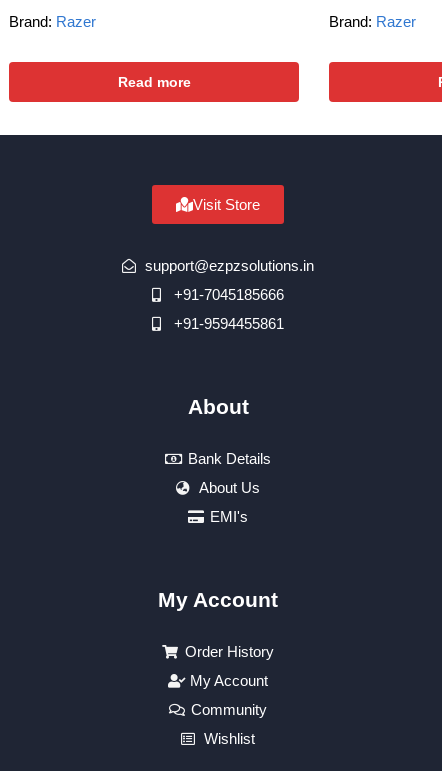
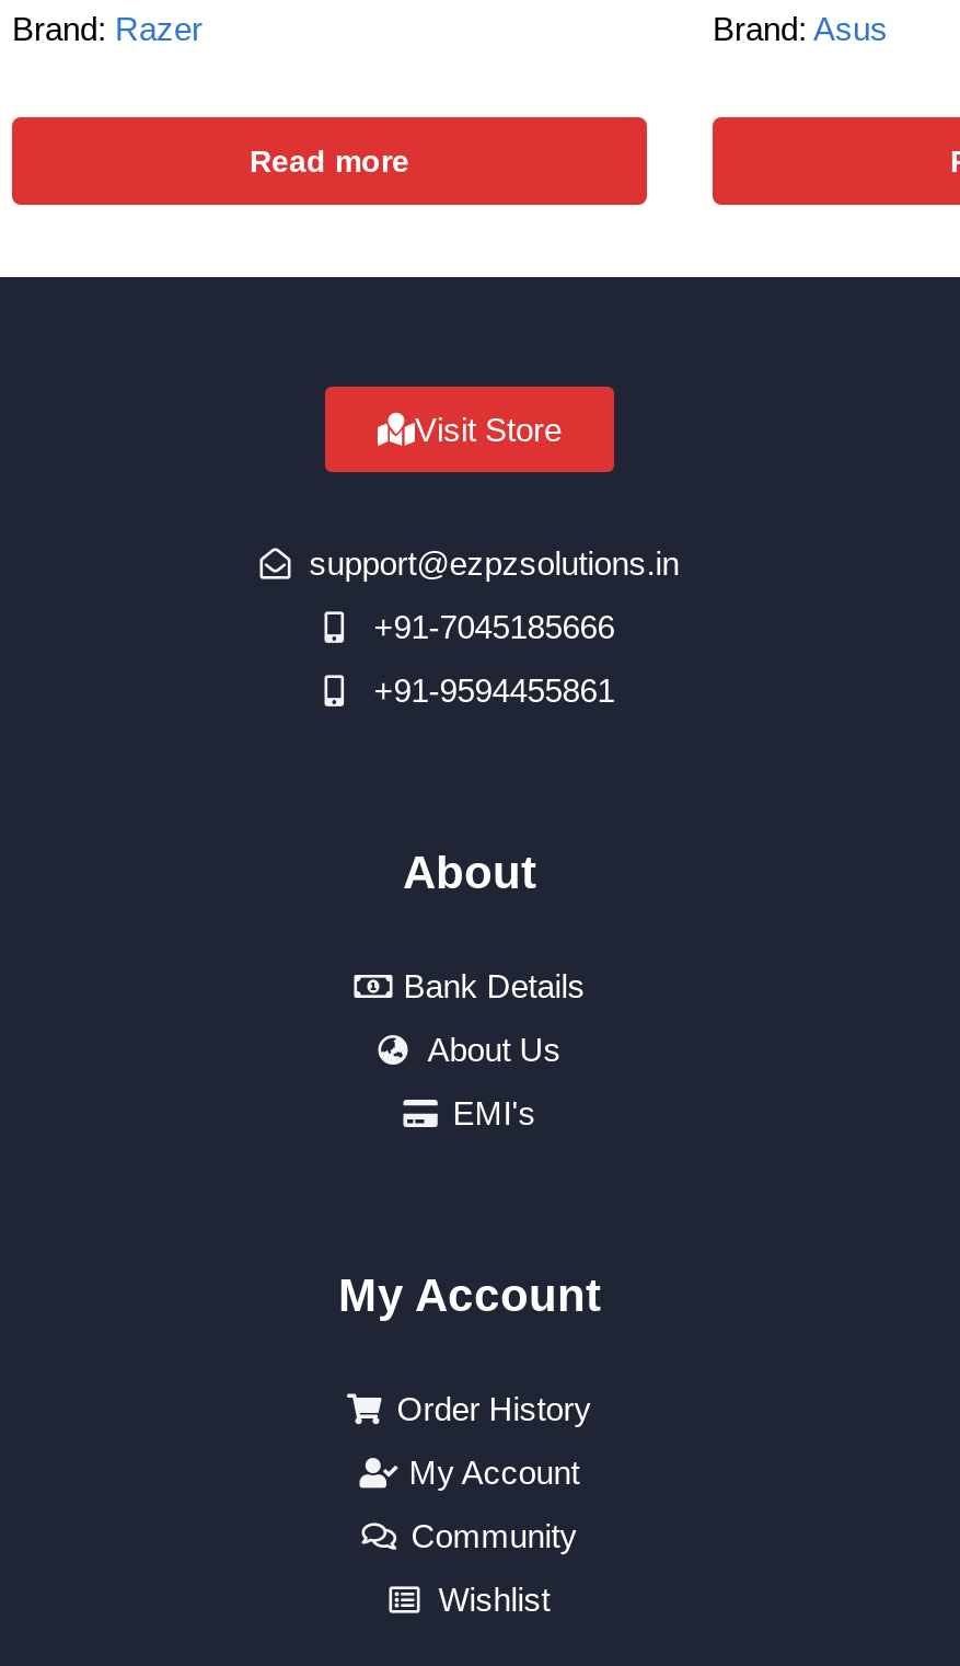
[329,13,416,30] Brand: Razer -> [713,10,888,47] Brand: Asus

